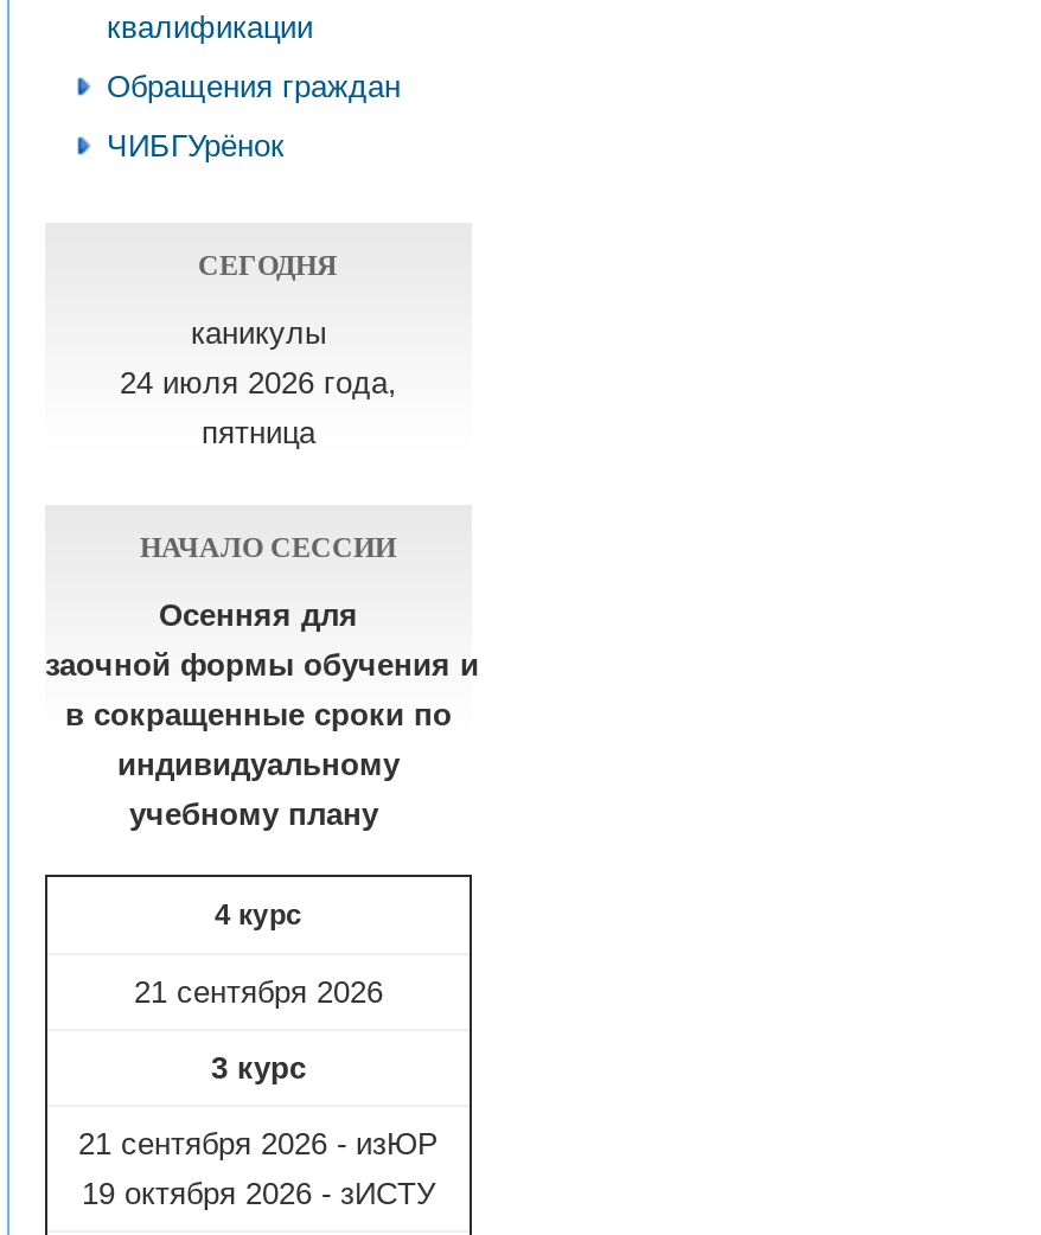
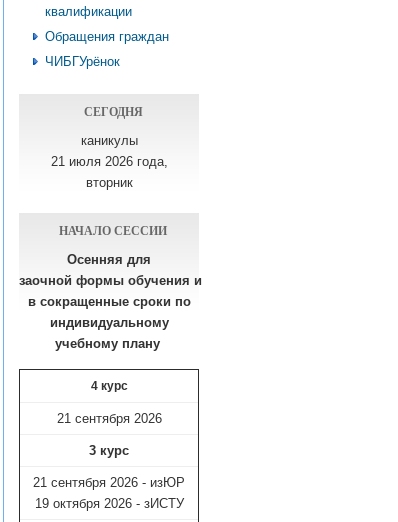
[120,365,397,450] 24 июля 2026 года, | пятница -> [50,154,167,190] 21 июля 2026 года, | вторник

